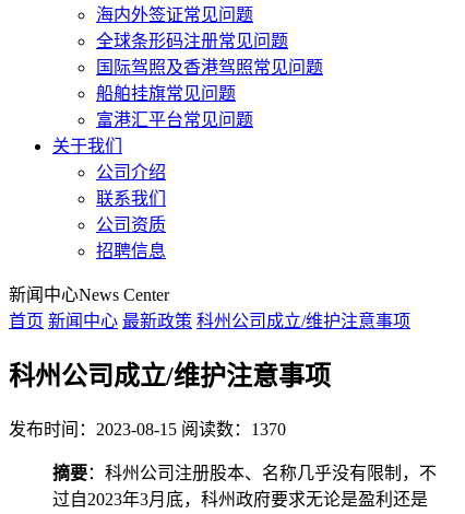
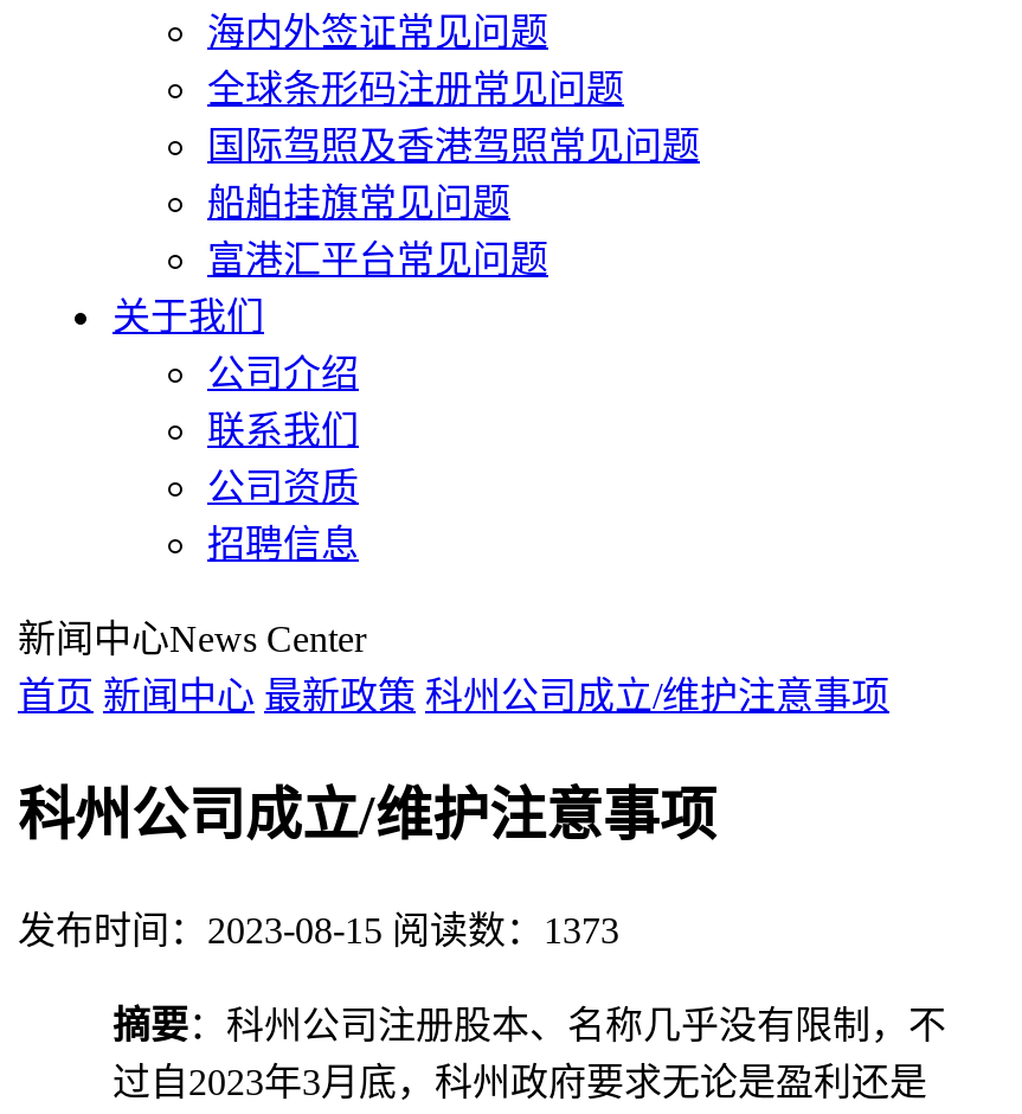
[9,420,286,438] 发布时间：2023-08-15 阅读数：1370 -> [18,910,619,950] 发布时间：2023-08-15 阅读数：1373

